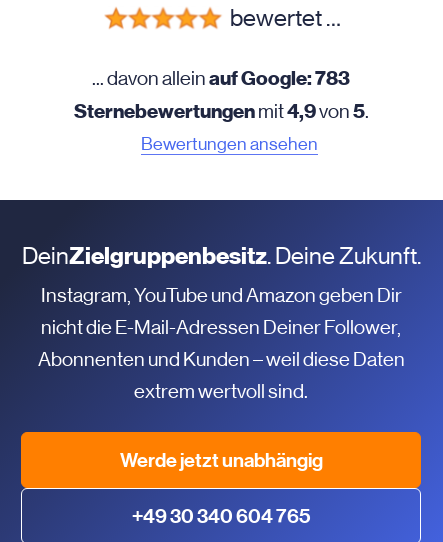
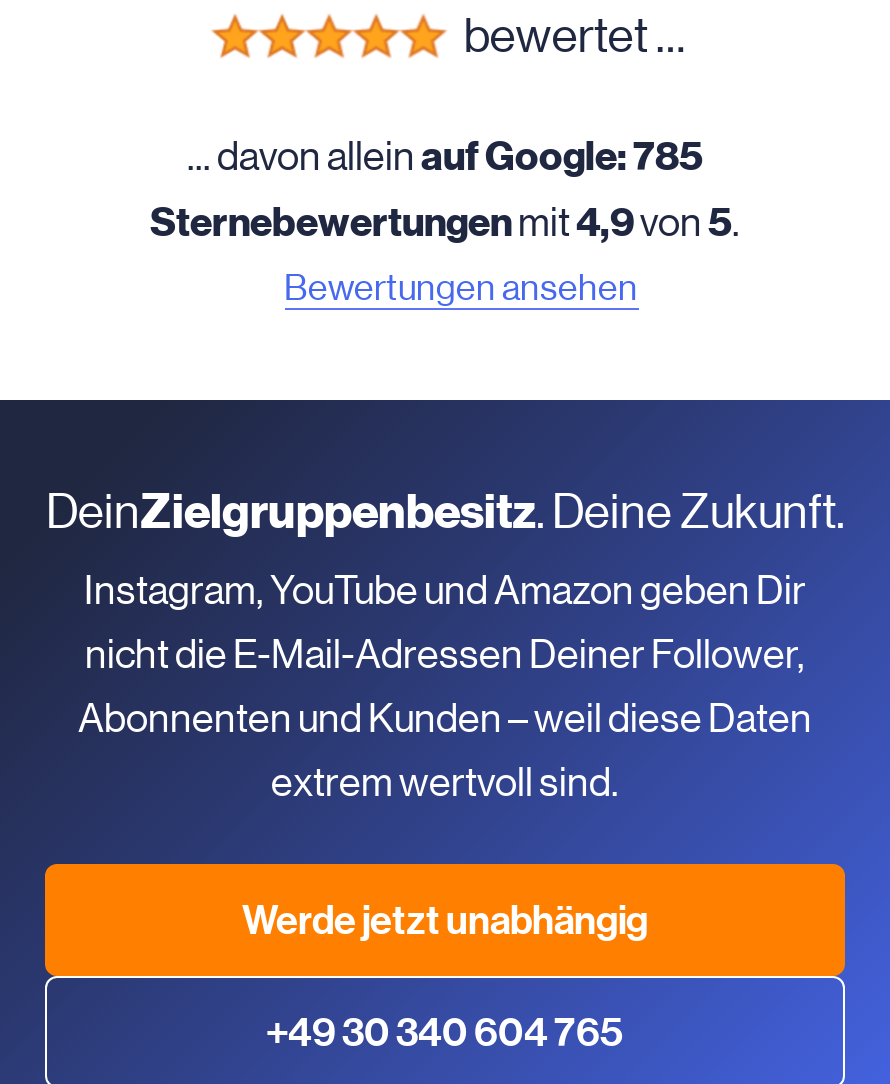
[92,65,350,89] ... davon allein auf Google: 783 -> [187,131,703,179] ... davon allein auf Google: 785

